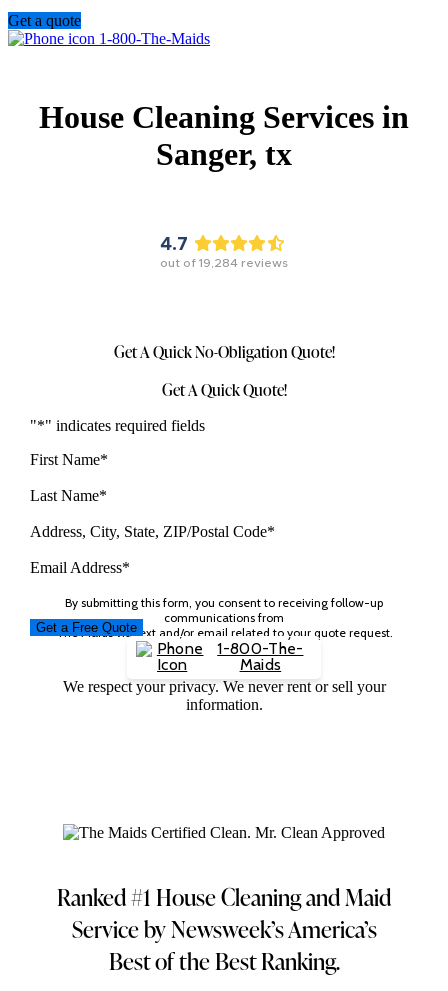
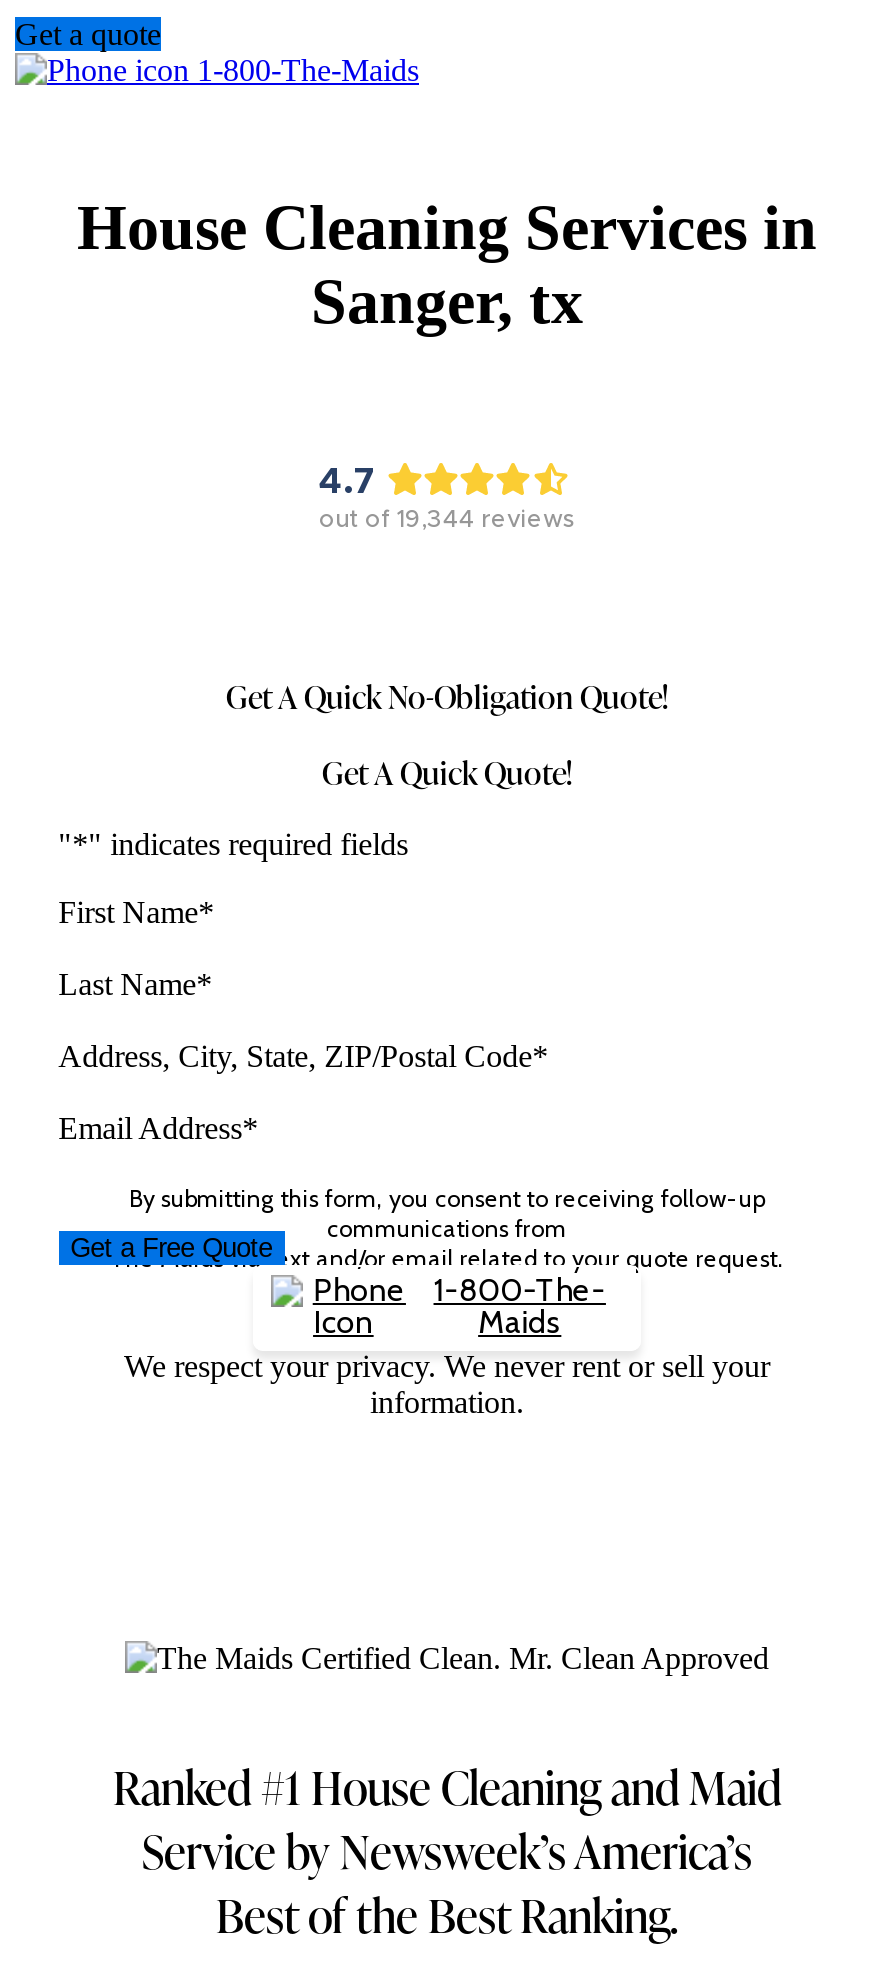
[160,257,288,269] out of 19,284 reviews -> [319,506,575,530] out of 19,344 reviews

